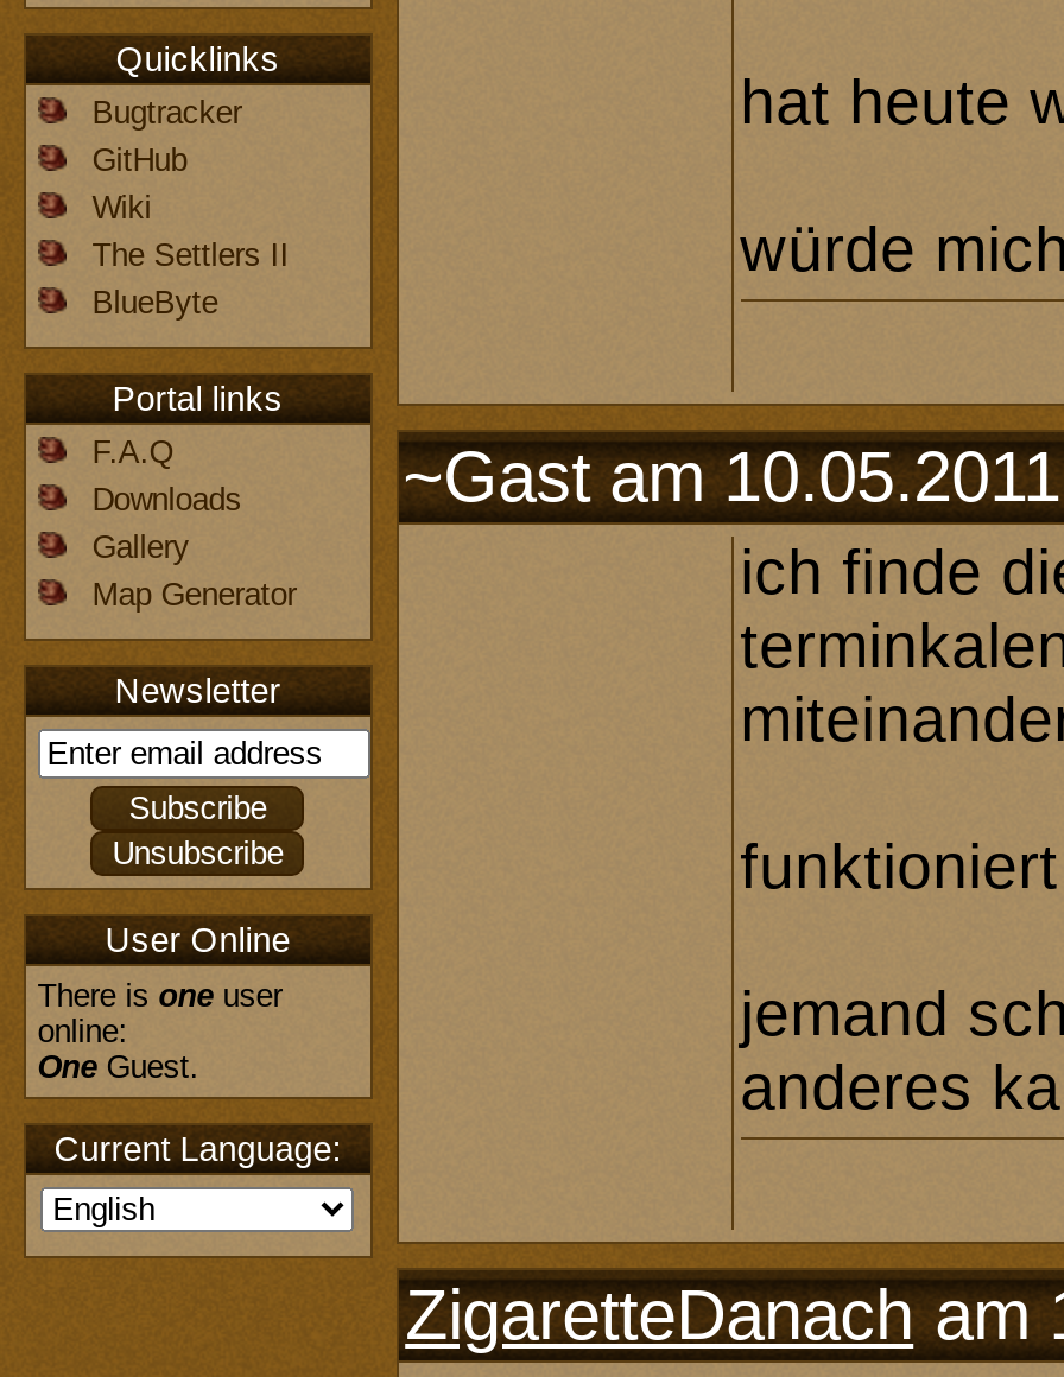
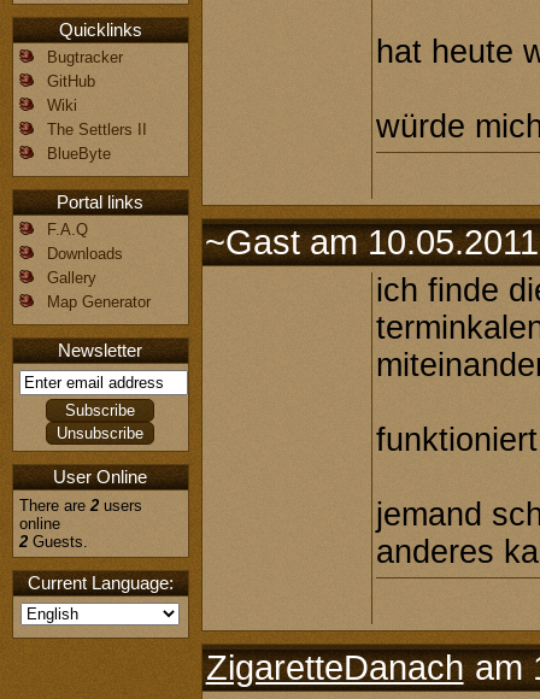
[38,978,282,1085] There is one user | online: | One Guest. -> [19,497,142,551] There are 2 users | online | 2 Guests.

